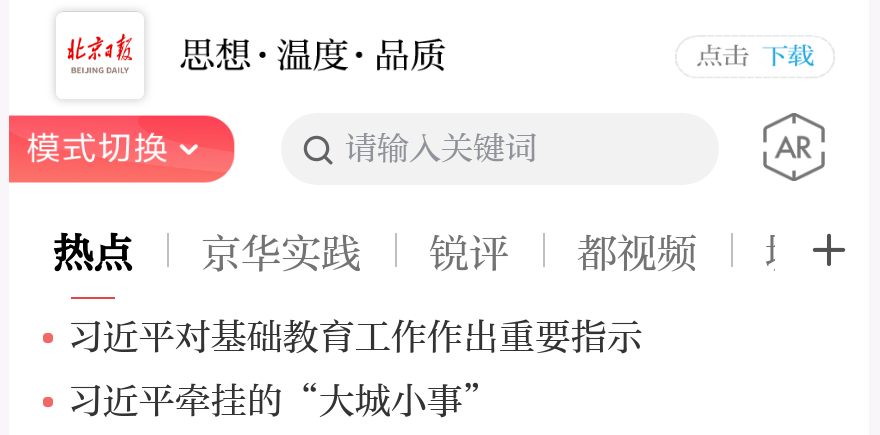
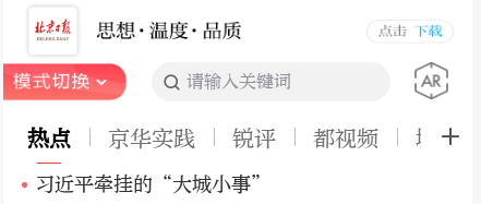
[67,315,643,359] 习近平对基础教育工作作出重要指示 -> none

